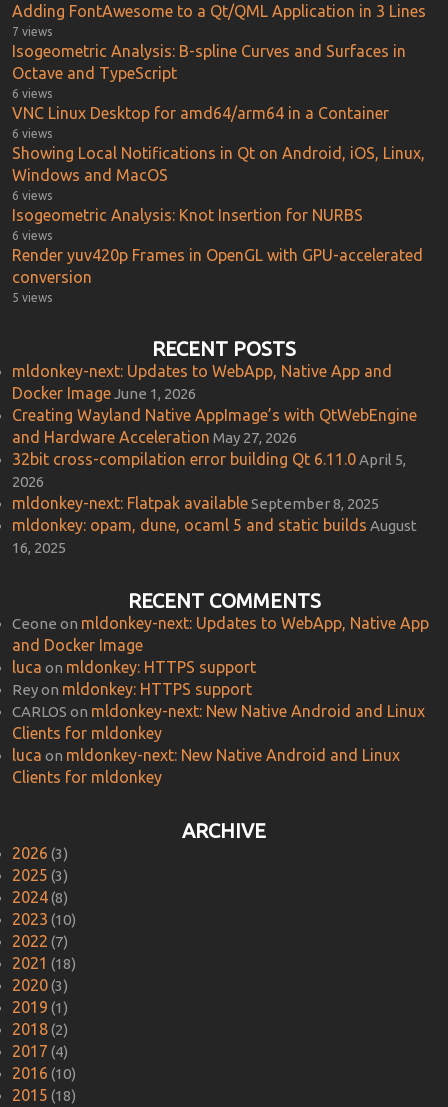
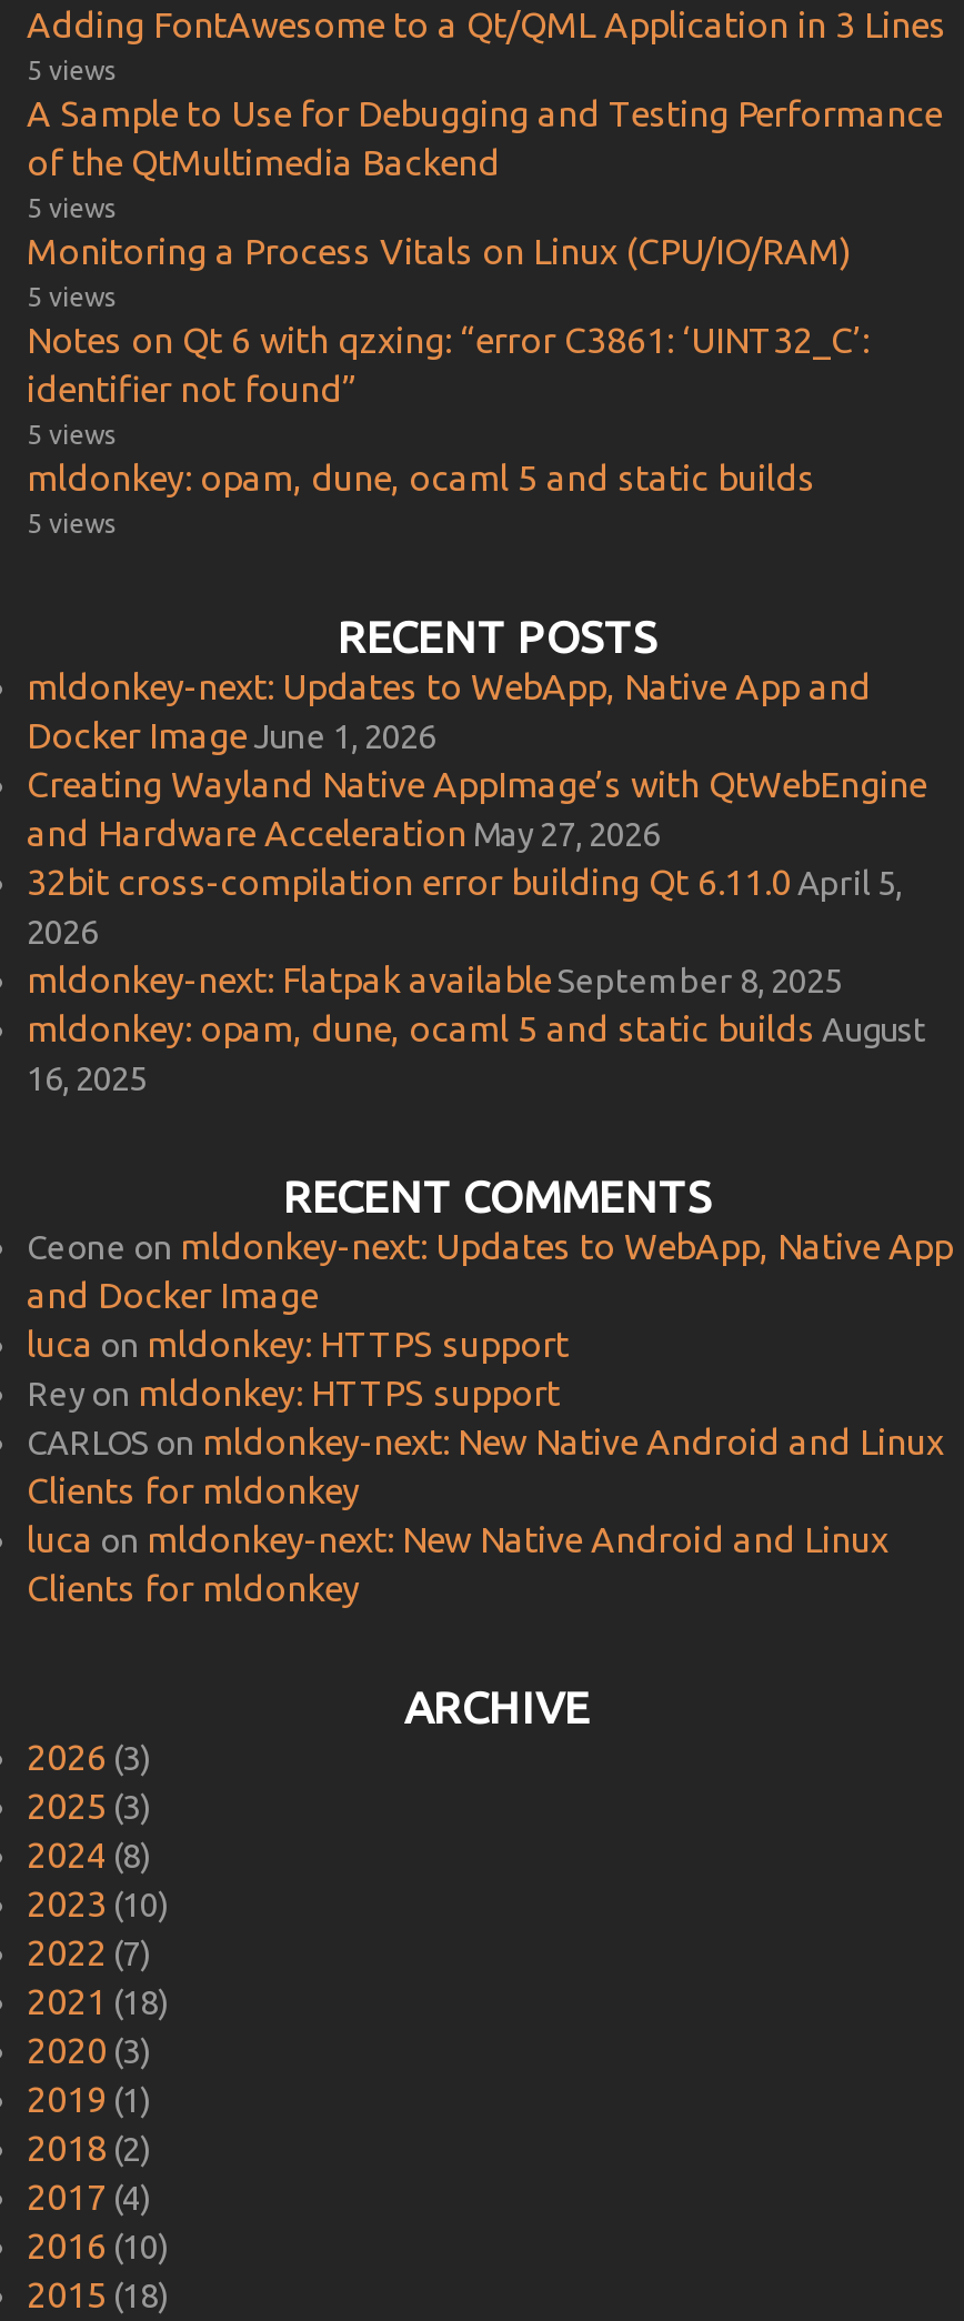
[12,25,425,286] 7 views | Isogeometric Analysis: B-spline Curves and Surfaces in | Octave and TypeScript | 6 views | VNC Linux Desktop for amd64/arm64 in a Container | 6 views | Showing Local Notifications in Qt on Android, iOS, Linux, | Windows and MacOS | 6 views | Isogeometric Analysis: Knot Insertion for NURBS | 6 views | Render yuv420p Frames in OpenGL with GPU-accelerated | conversion -> [27,56,942,498] 5 views | A Sample to Use for Debugging and Testing Performance | of the QtMultimedia Backend | 5 views | Monitoring a Process Vitals on Linux (CPU/IO/RAM) | 5 views | Notes on Qt 6 with qzxing: “error C3861: ‘UINT32_C’: | identifier not found” | 5 views | mldonkey: opam, dune, ocaml 5 and static builds

